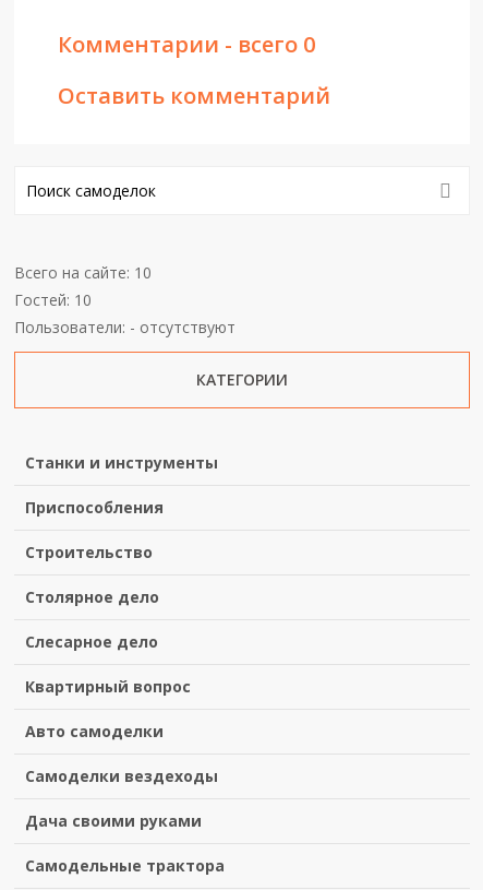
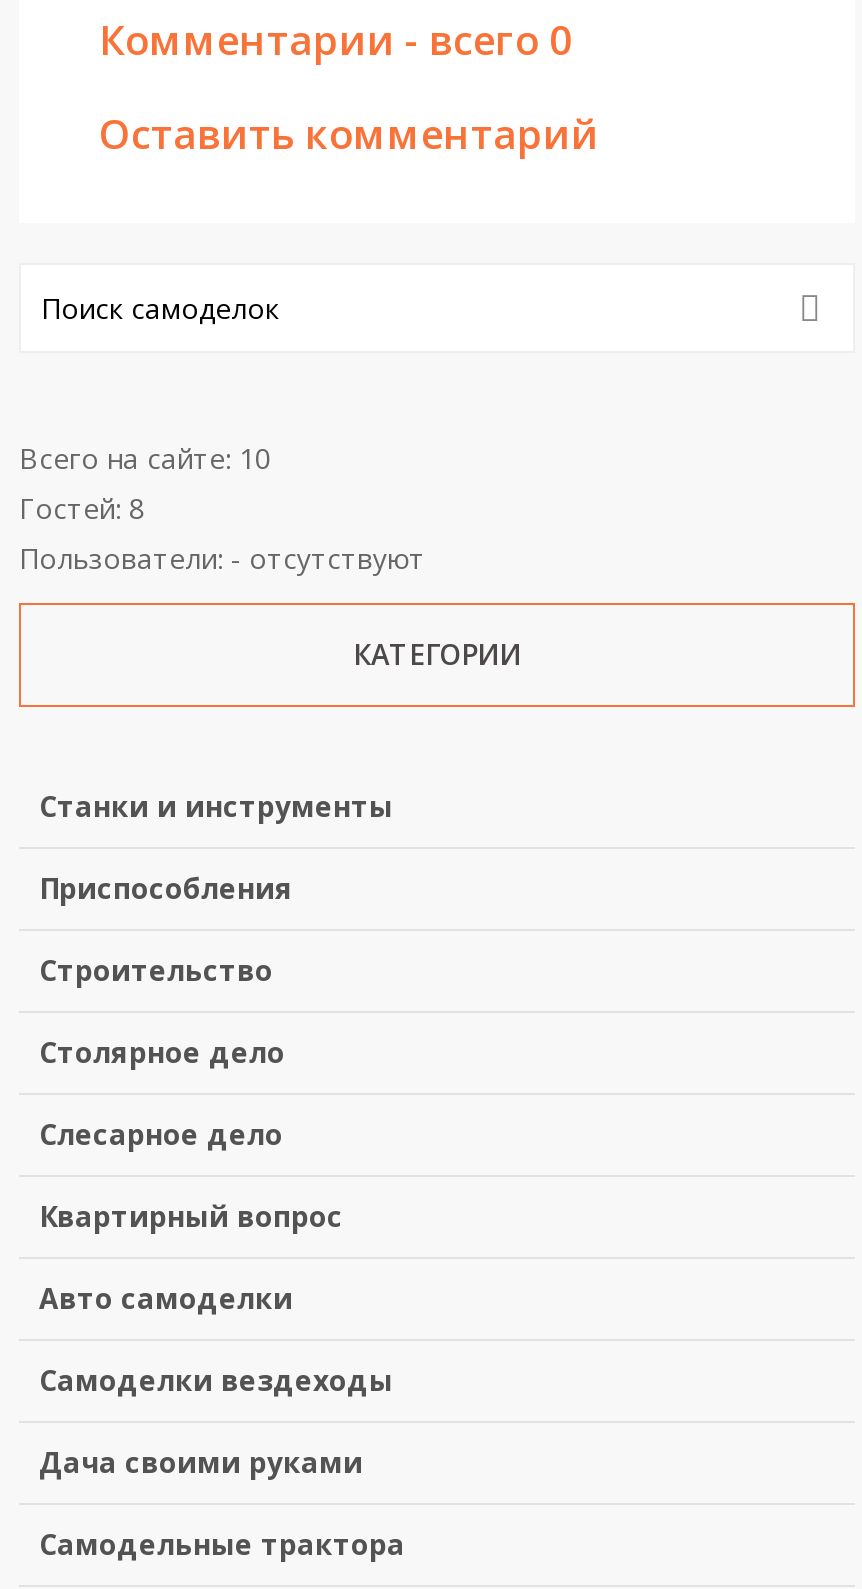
[14,290,92,310] Гостей: 10 -> [19,489,145,527] Гостей: 8

